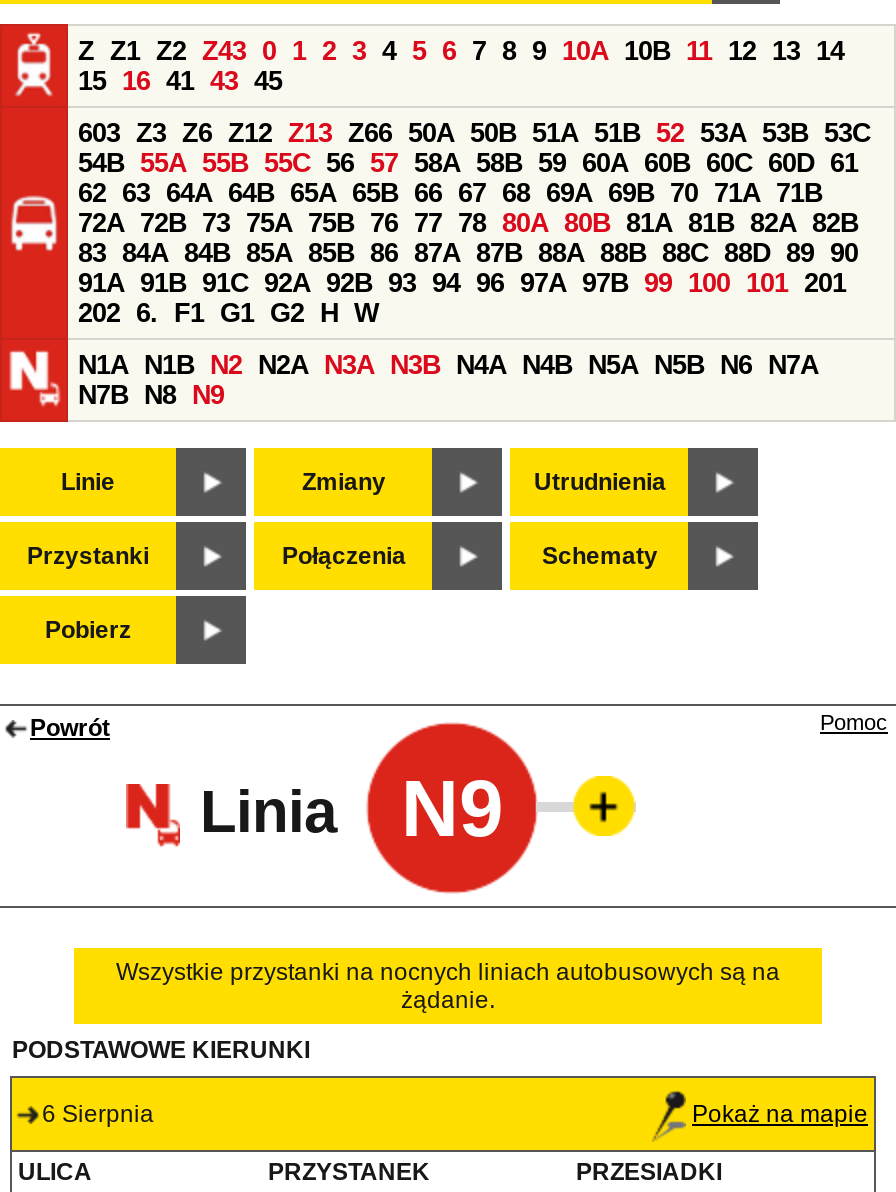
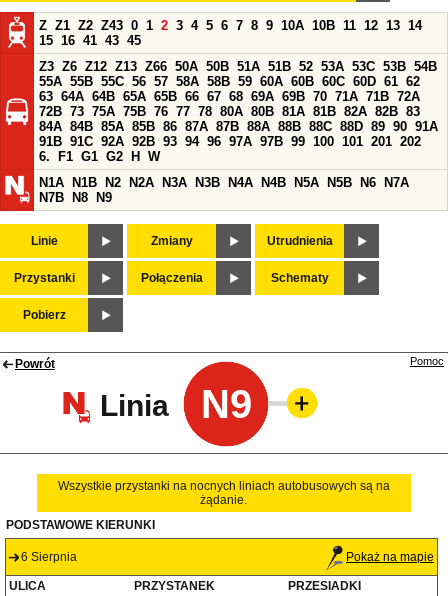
[78,118,870,328] 603 Z3 Z6 Z12 Z13 Z66 50A 50B 51A 51B 52 53A 53B 53C | 54B 55A 55B 55C 56 57 58A 58B 59 60A 60B 60C 60D 61 | 62 63 64A 64B 65A 65B 66 67 68 69A 69B 70 71A 71B | 72A 72B 73 75A 75B 76 77 78 80A 80B 81A 81B 82A 82B | 83 84A 84B 85A 85B 86 87A 87B 88A 88B 88C 88D 89 90 | 91A 91B 91C 92A 92B 93 94 96 97A 97B 99 100 101 201 | 202 6. F1 G1 G2 H W -> [39,59,438,164] Z3 Z6 Z12 Z13 Z66 50A 50B 51A 51B 52 53A 53C 53B 54B | 55A 55B 55C 56 57 58A 58B 59 60A 60B 60C 60D 61 62 | 63 64A 64B 65A 65B 66 67 68 69A 69B 70 71A 71B 72A | 72B 73 75A 75B 76 77 78 80A 80B 81A 81B 82A 82B 83 | 84A 84B 85A 85B 86 87A 87B 88A 88B 88C 88D 89 90 91A | 91B 91C 92A 92B 93 94 96 97A 97B 99 100 101 201 202 | 6. F1 G1 G2 H W

